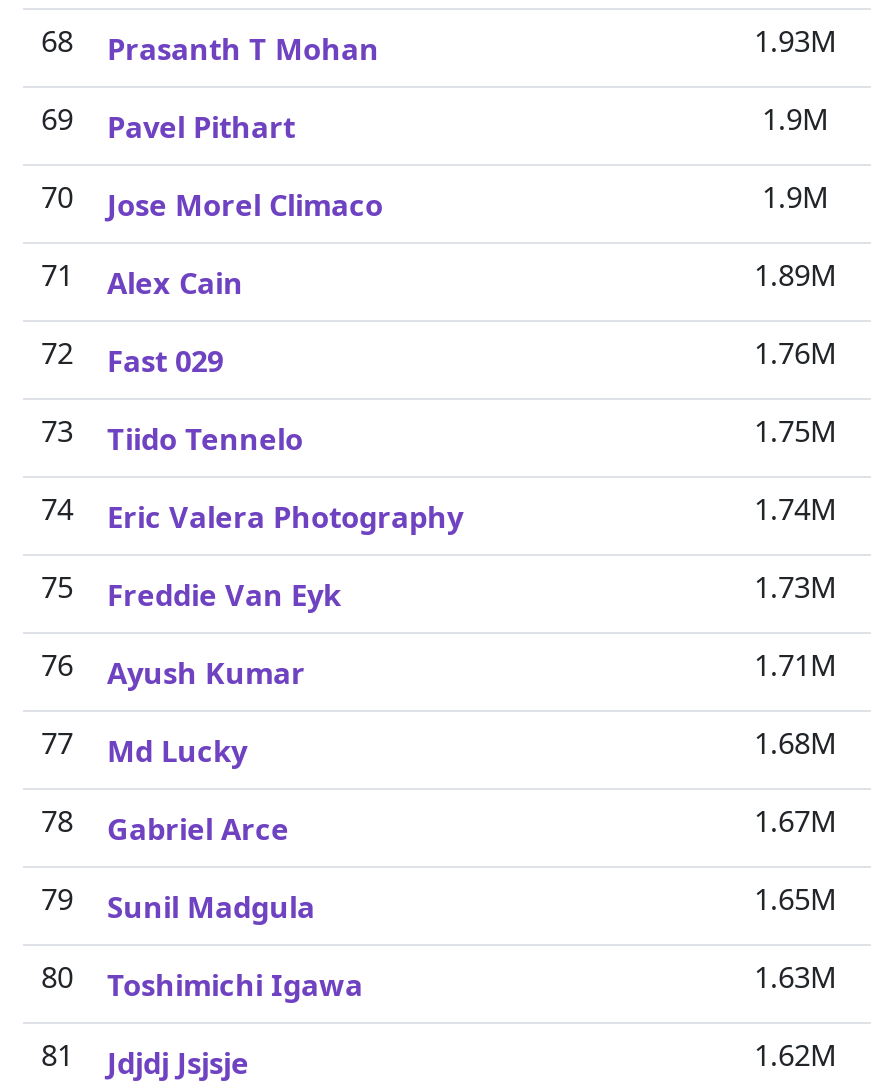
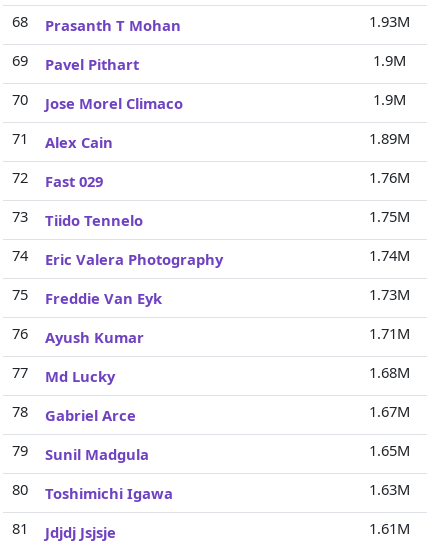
[754,1034,836,1074] 1.62M -> [368,518,409,538] 1.61M

